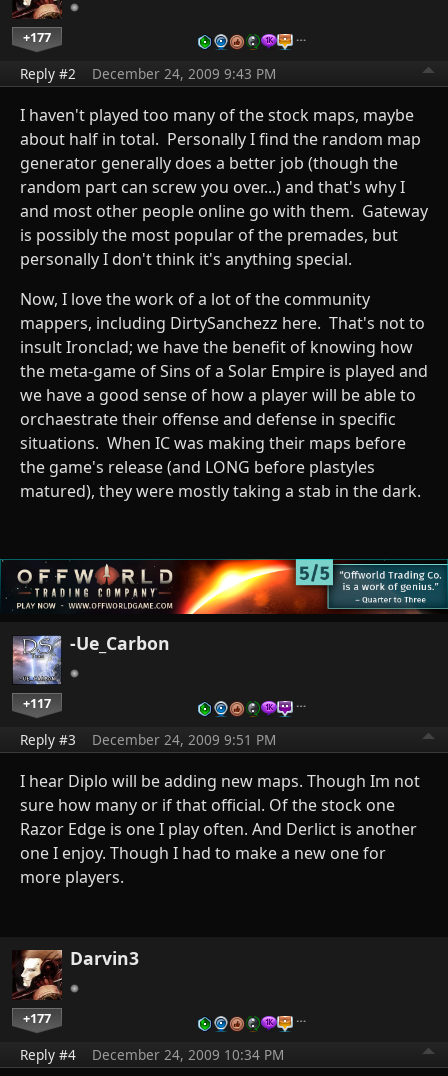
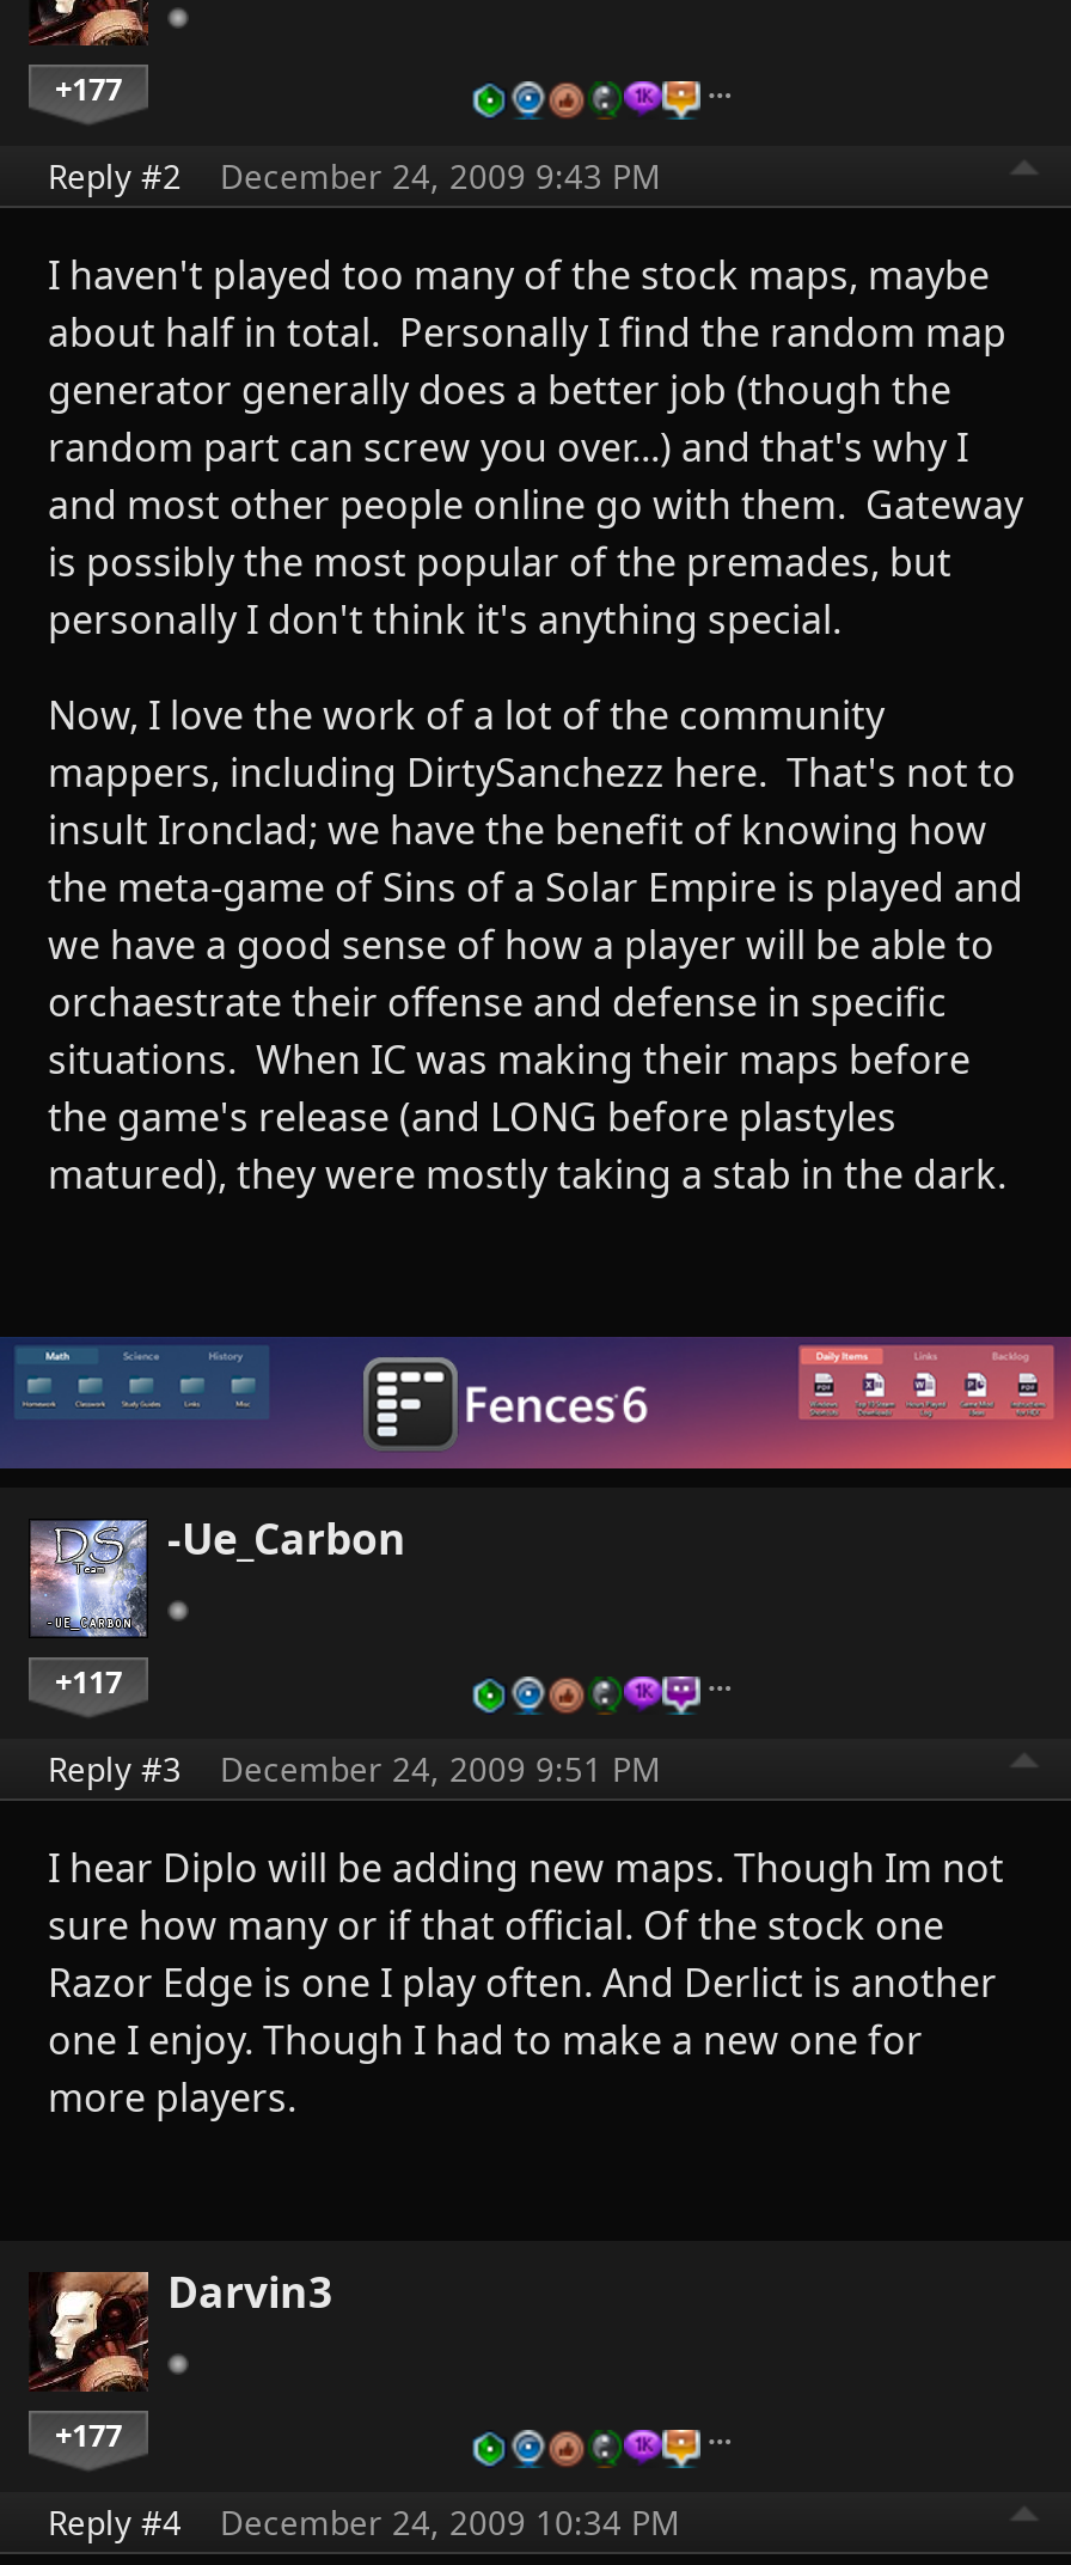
[3,558,445,615] [image] -> [7,1335,1064,1471] [image]

